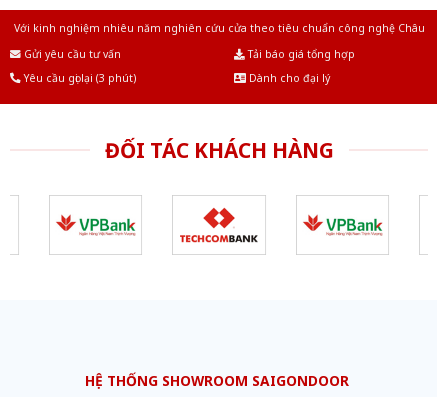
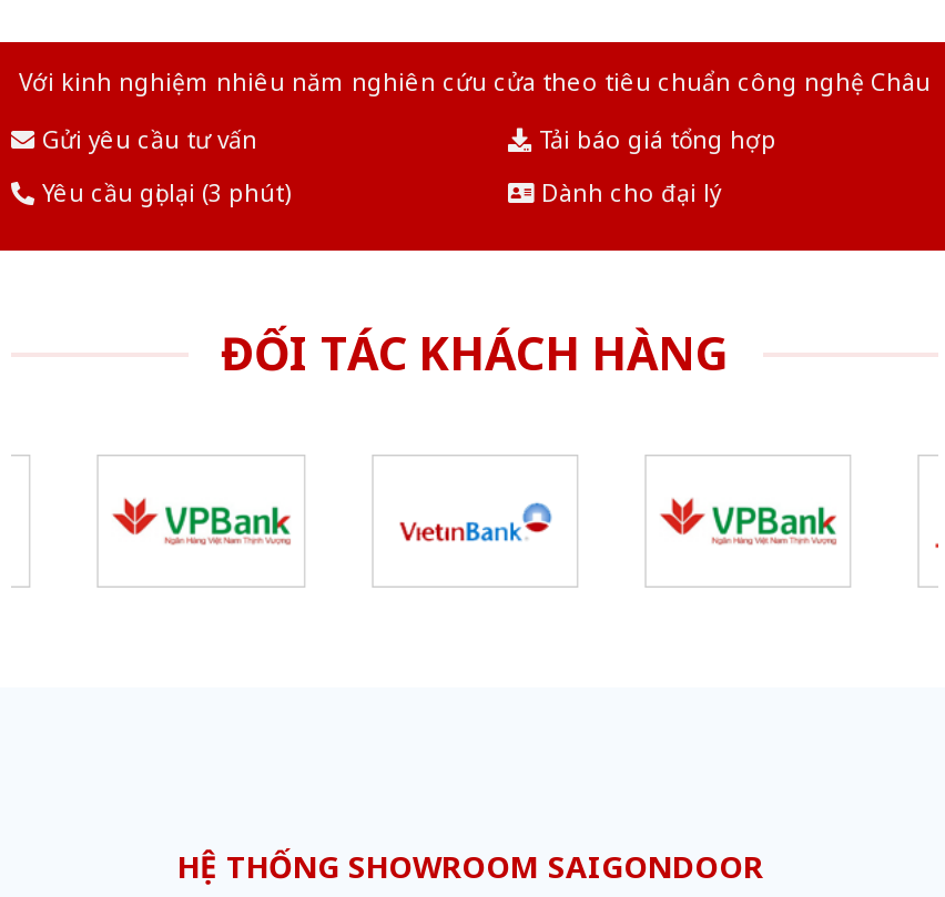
[179,207,258,243] [image] -> [390,482,559,558] [image]

